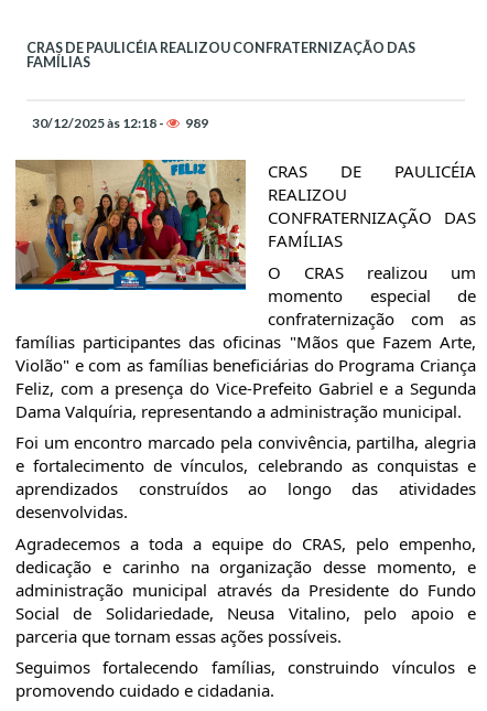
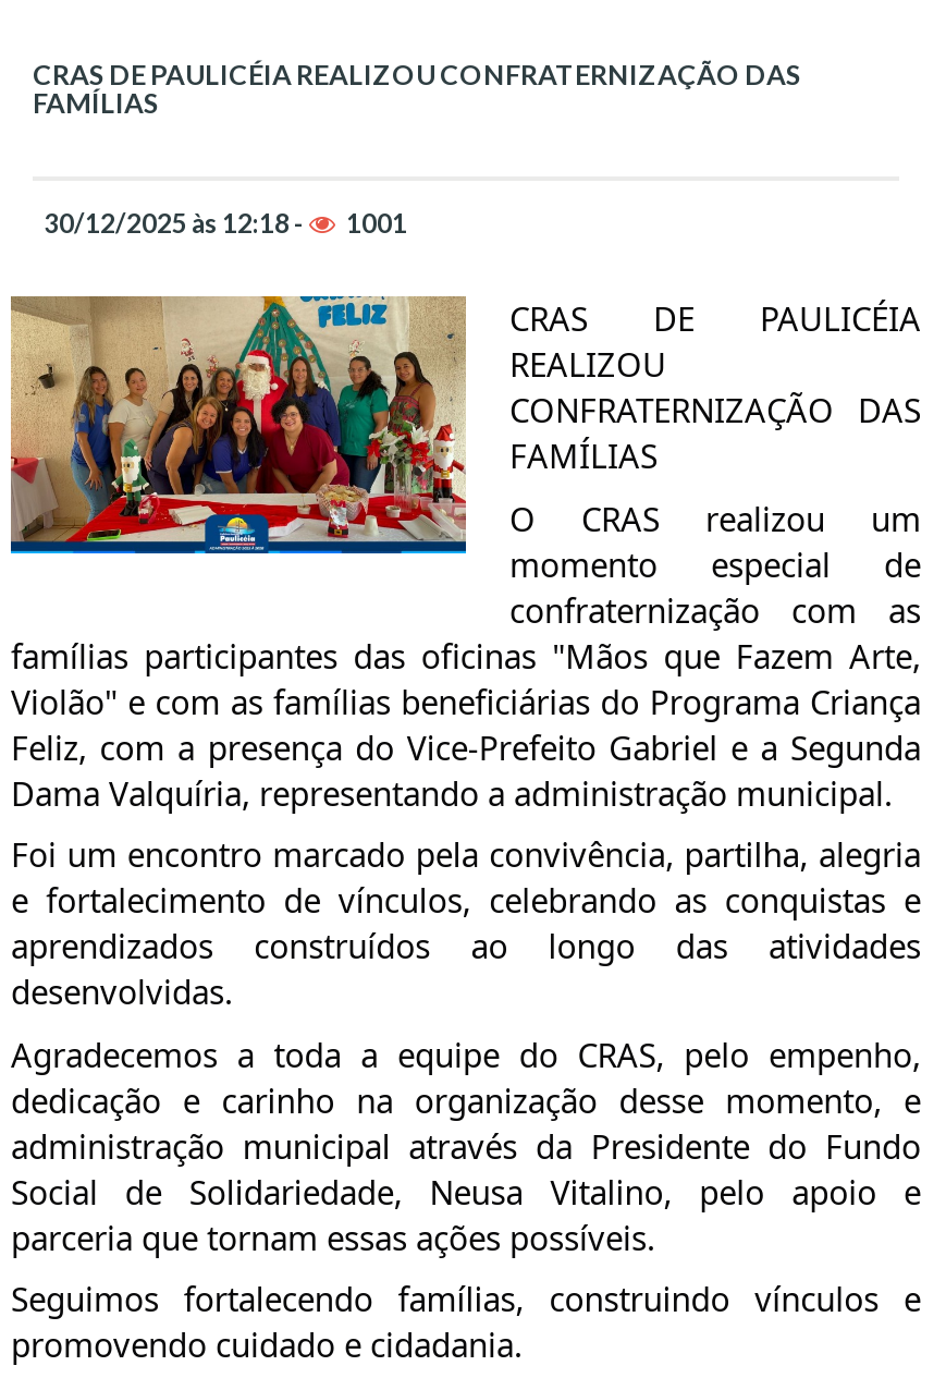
[32,115,208,132] 30/12/2025 às 12:18 - 989 -> [44,208,407,241] 30/12/2025 às 12:18 - 1001

